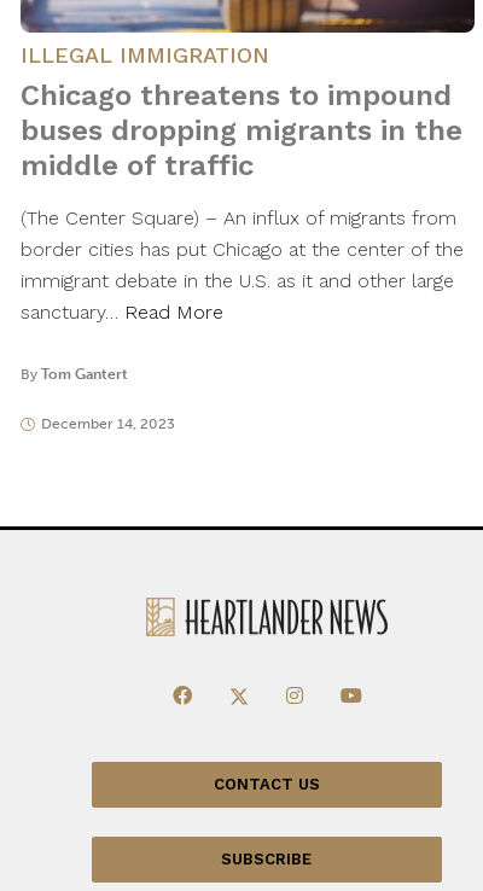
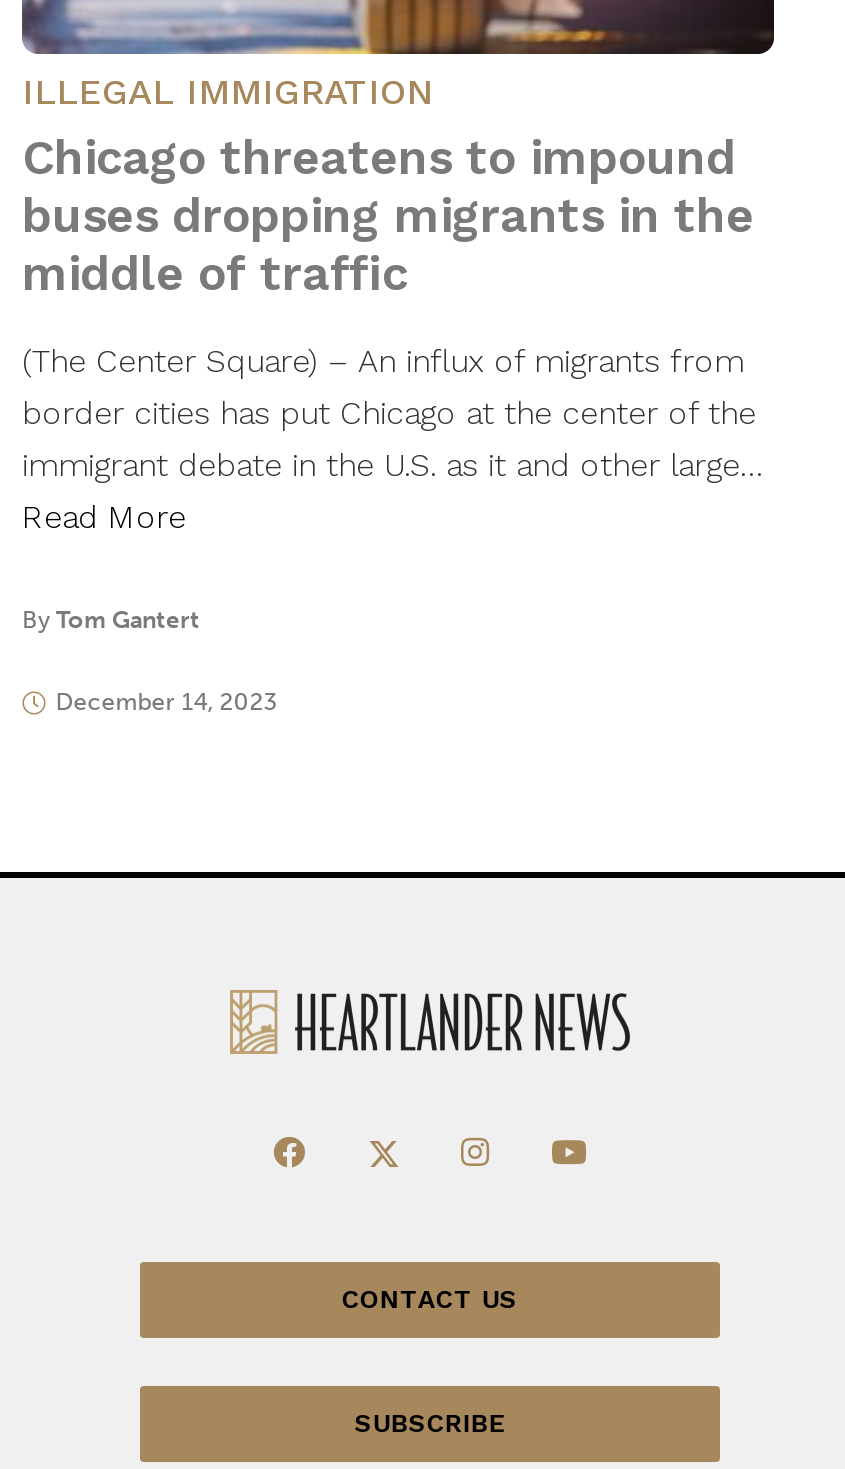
[21,269,454,324] immigrant debate in the U.S. as it and other large | sanctuary… Read More -> [22,446,762,536] immigrant debate in the U.S. as it and other large… | Read More

